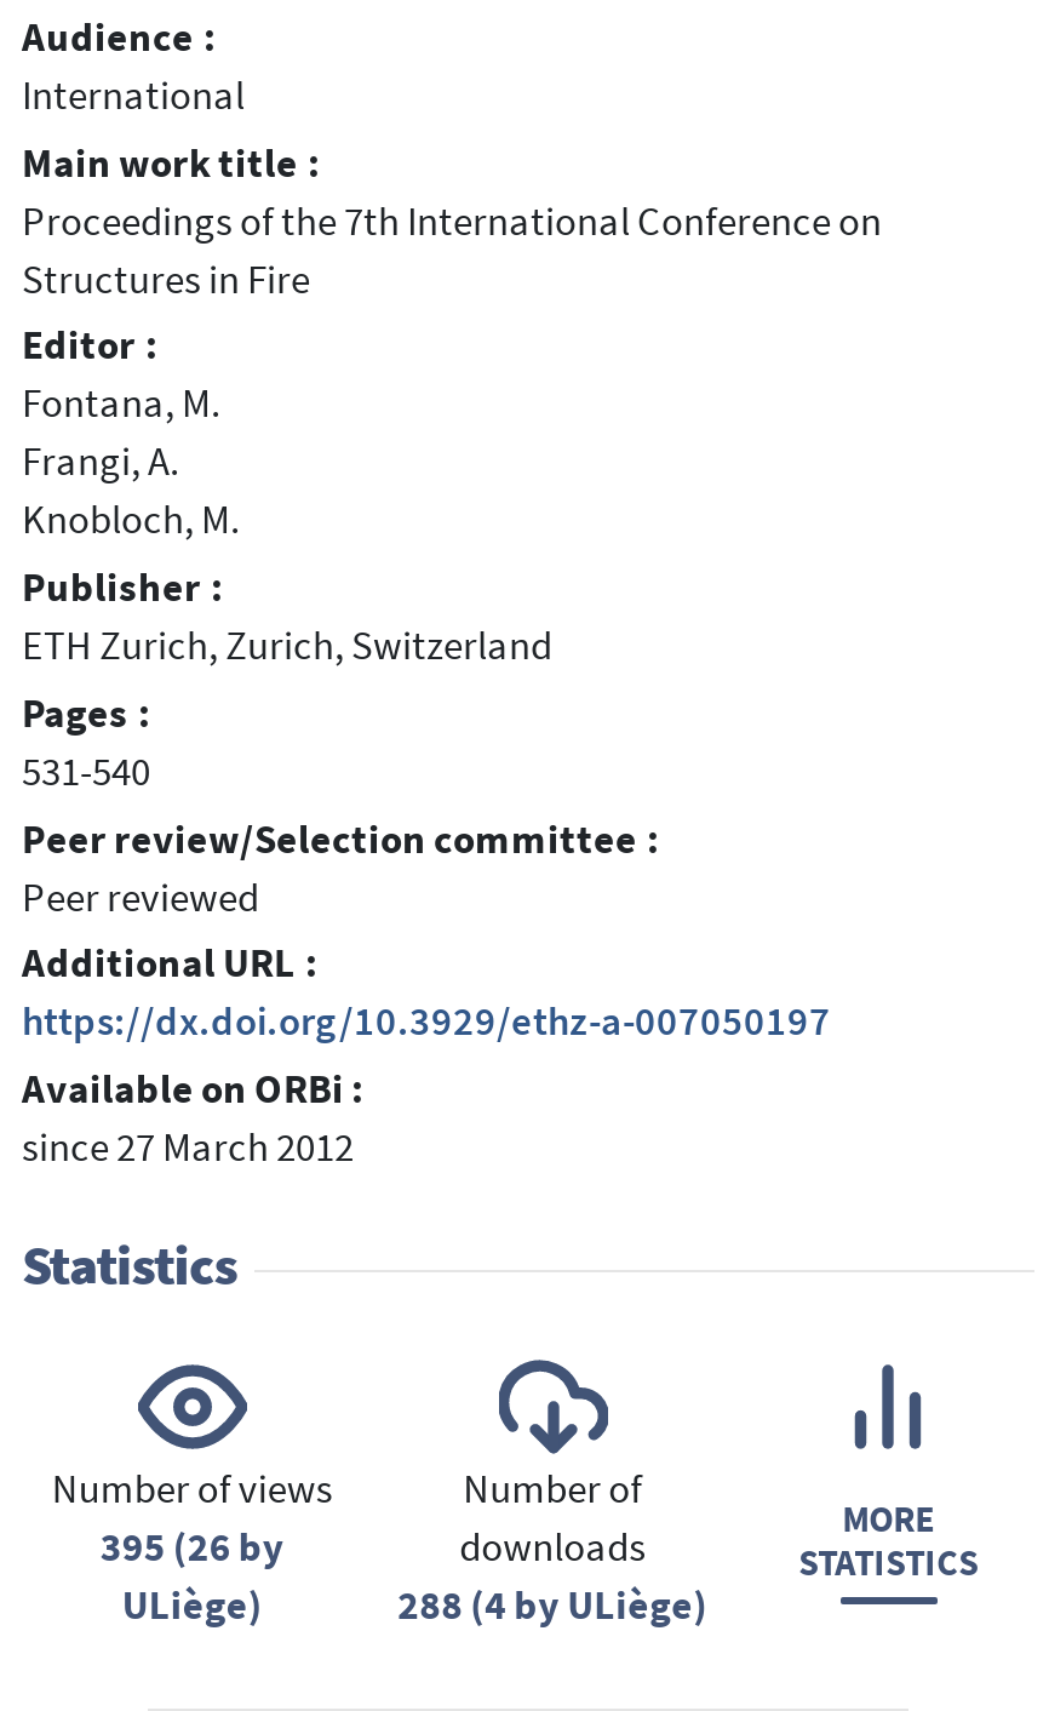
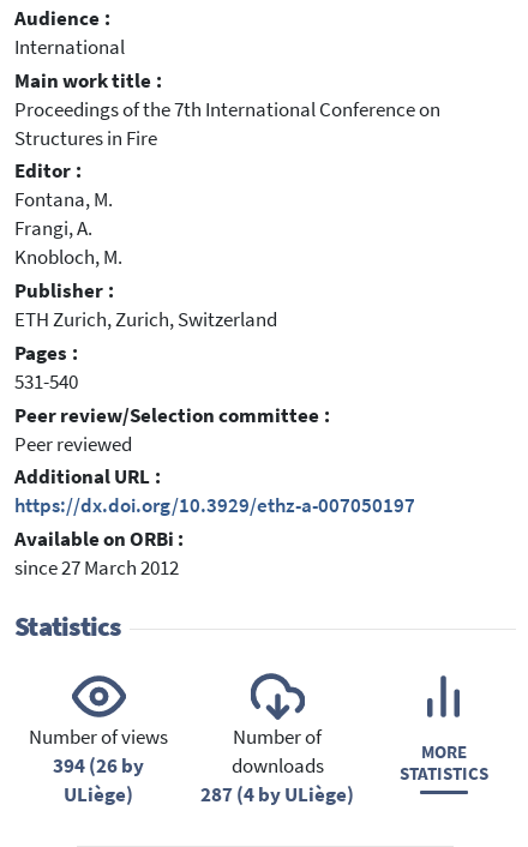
[100,1522,284,1573] 395 (26 by -> [53,754,144,779] 394 (26 by
[398,1580,708,1631] 288 (4 by ULiège) -> [201,782,354,808] 287 (4 by ULiège)

